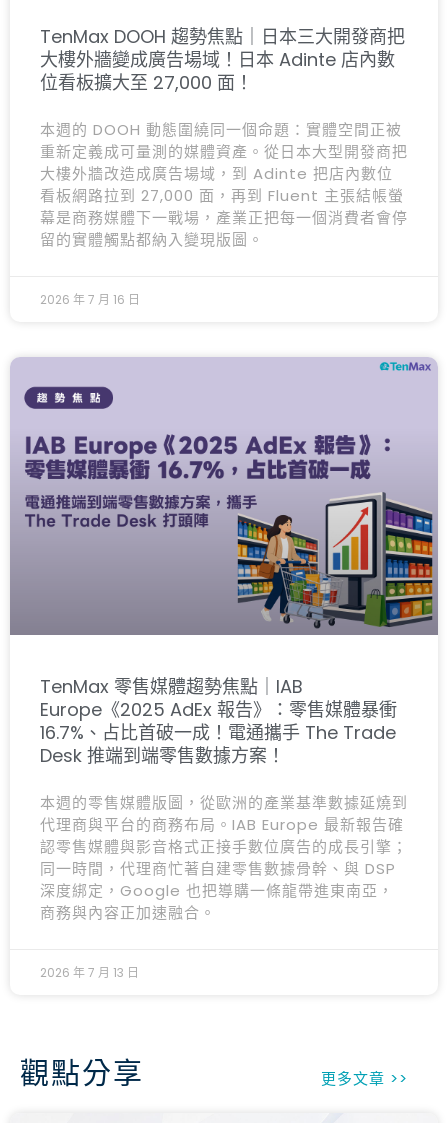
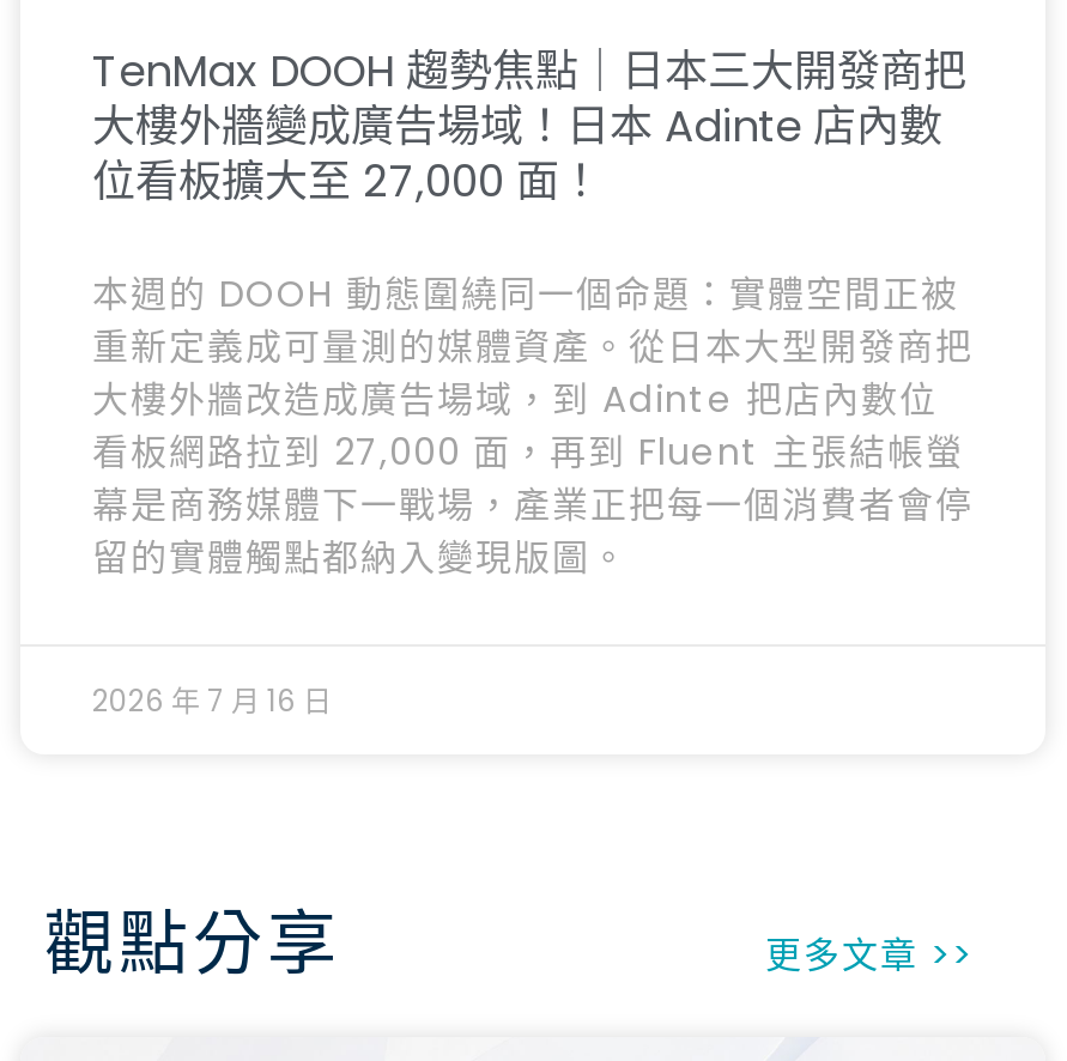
[9,356,439,981] [image] | TenMax 零售媒體趨勢焦點｜IAB | Europe《2025 AdEx 報告》：零售媒體暴衝 | 16.7%、占比首破一成！電通攜手 The Trade | Desk 推端到端零售數據方案！ | 本週的零售媒體版圖，從歐洲的產業基準數據延燒到 | 代理商與平台的商務布局。IAB Europe 最新報告確 | 認零售媒體與影音格式正接手數位廣告的成長引擎； | 同一時間，代理商忙著自建零售數據骨幹、與 DSP | 深度綁定，Google 也把導購一條龍帶進東南亞， | 商務與內容正加速融合。 | 2026 年 7 月 13 日 -> none

